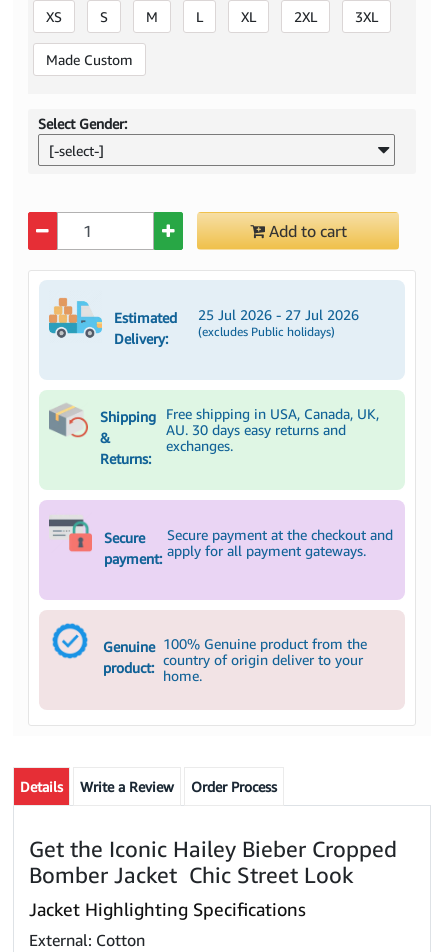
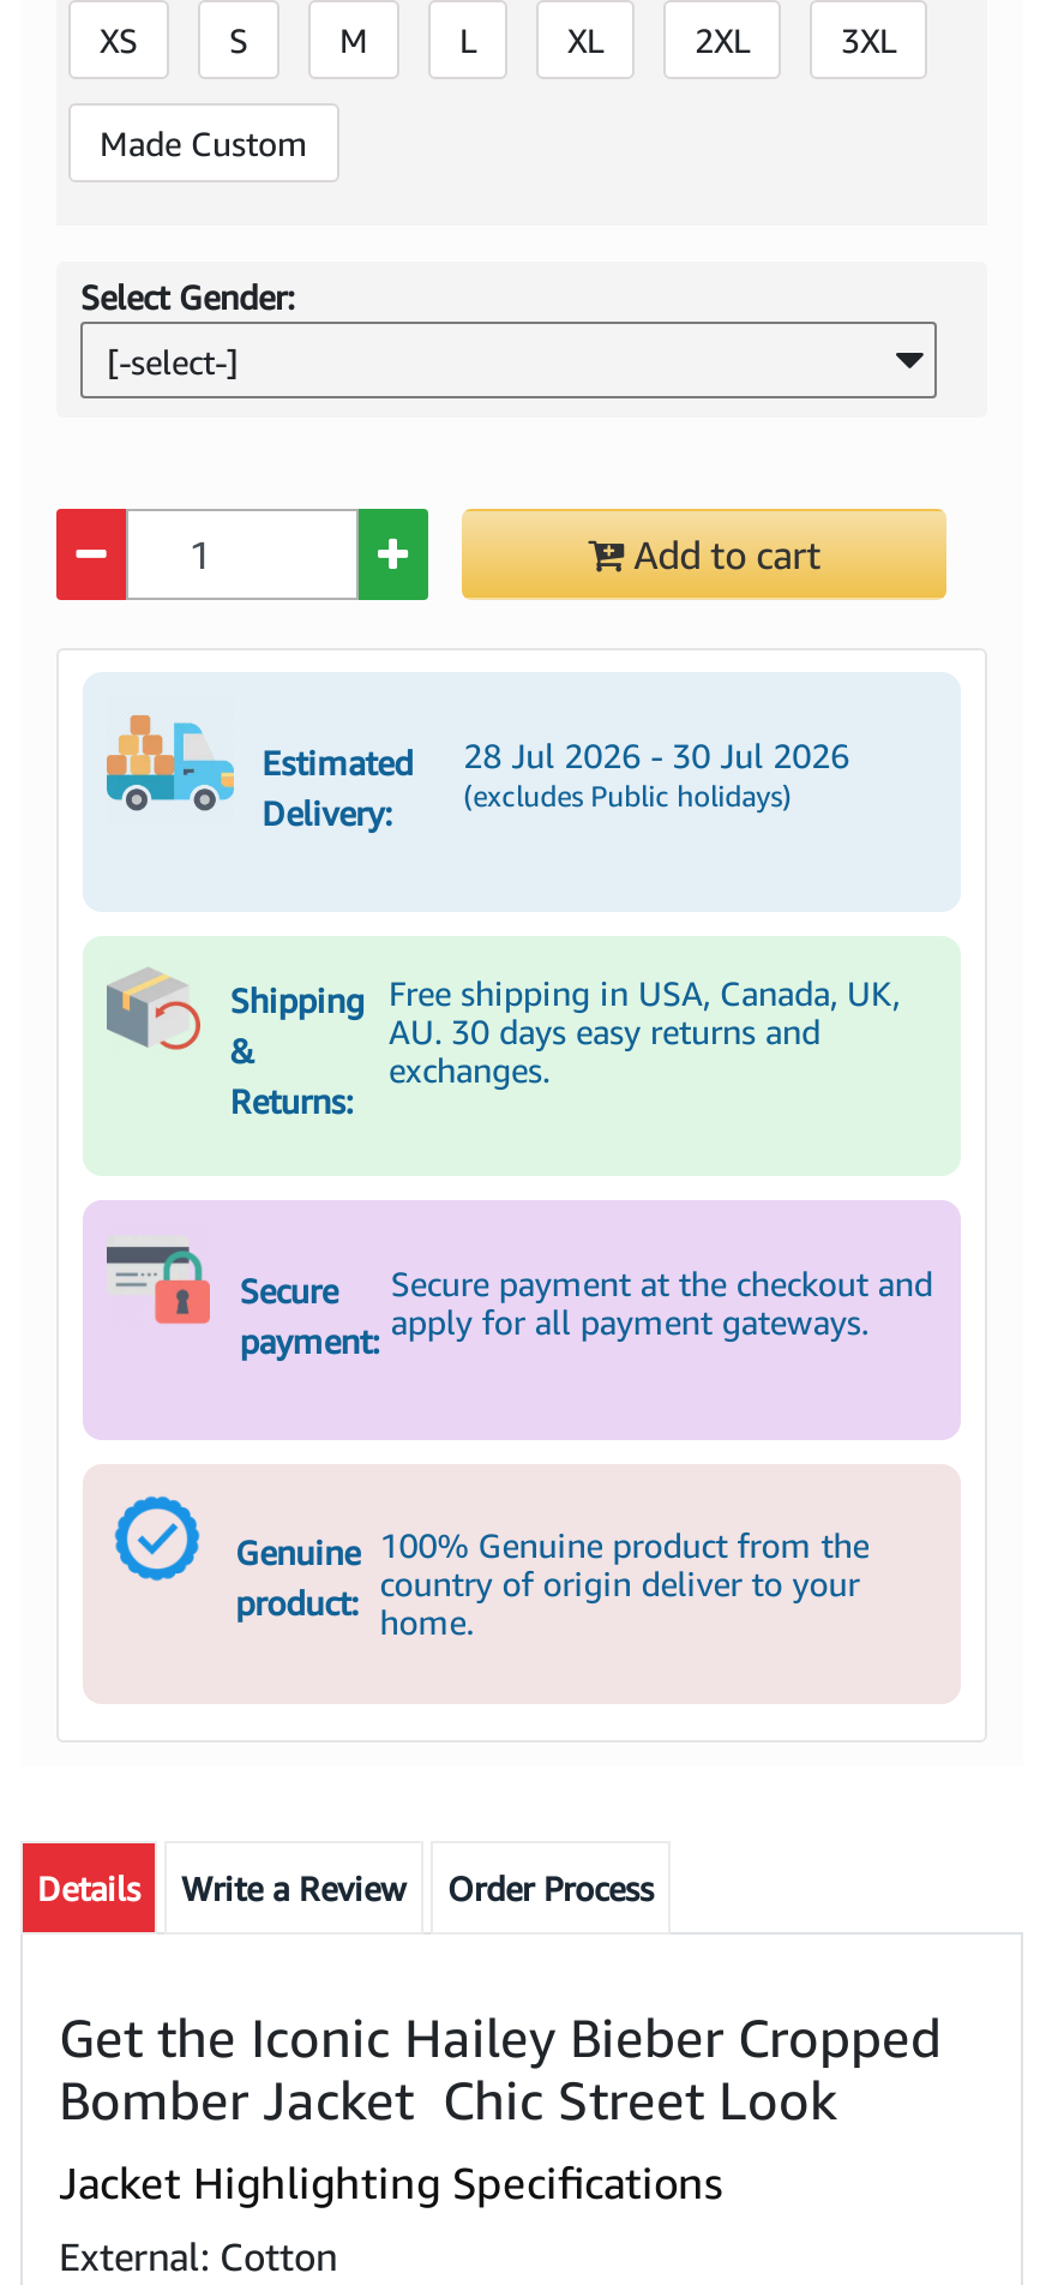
[114,305,359,325] Estimated 25 Jul 2026 - 27 Jul 2026 -> [262,733,850,781] Estimated 28 Jul 2026 - 30 Jul 2026

